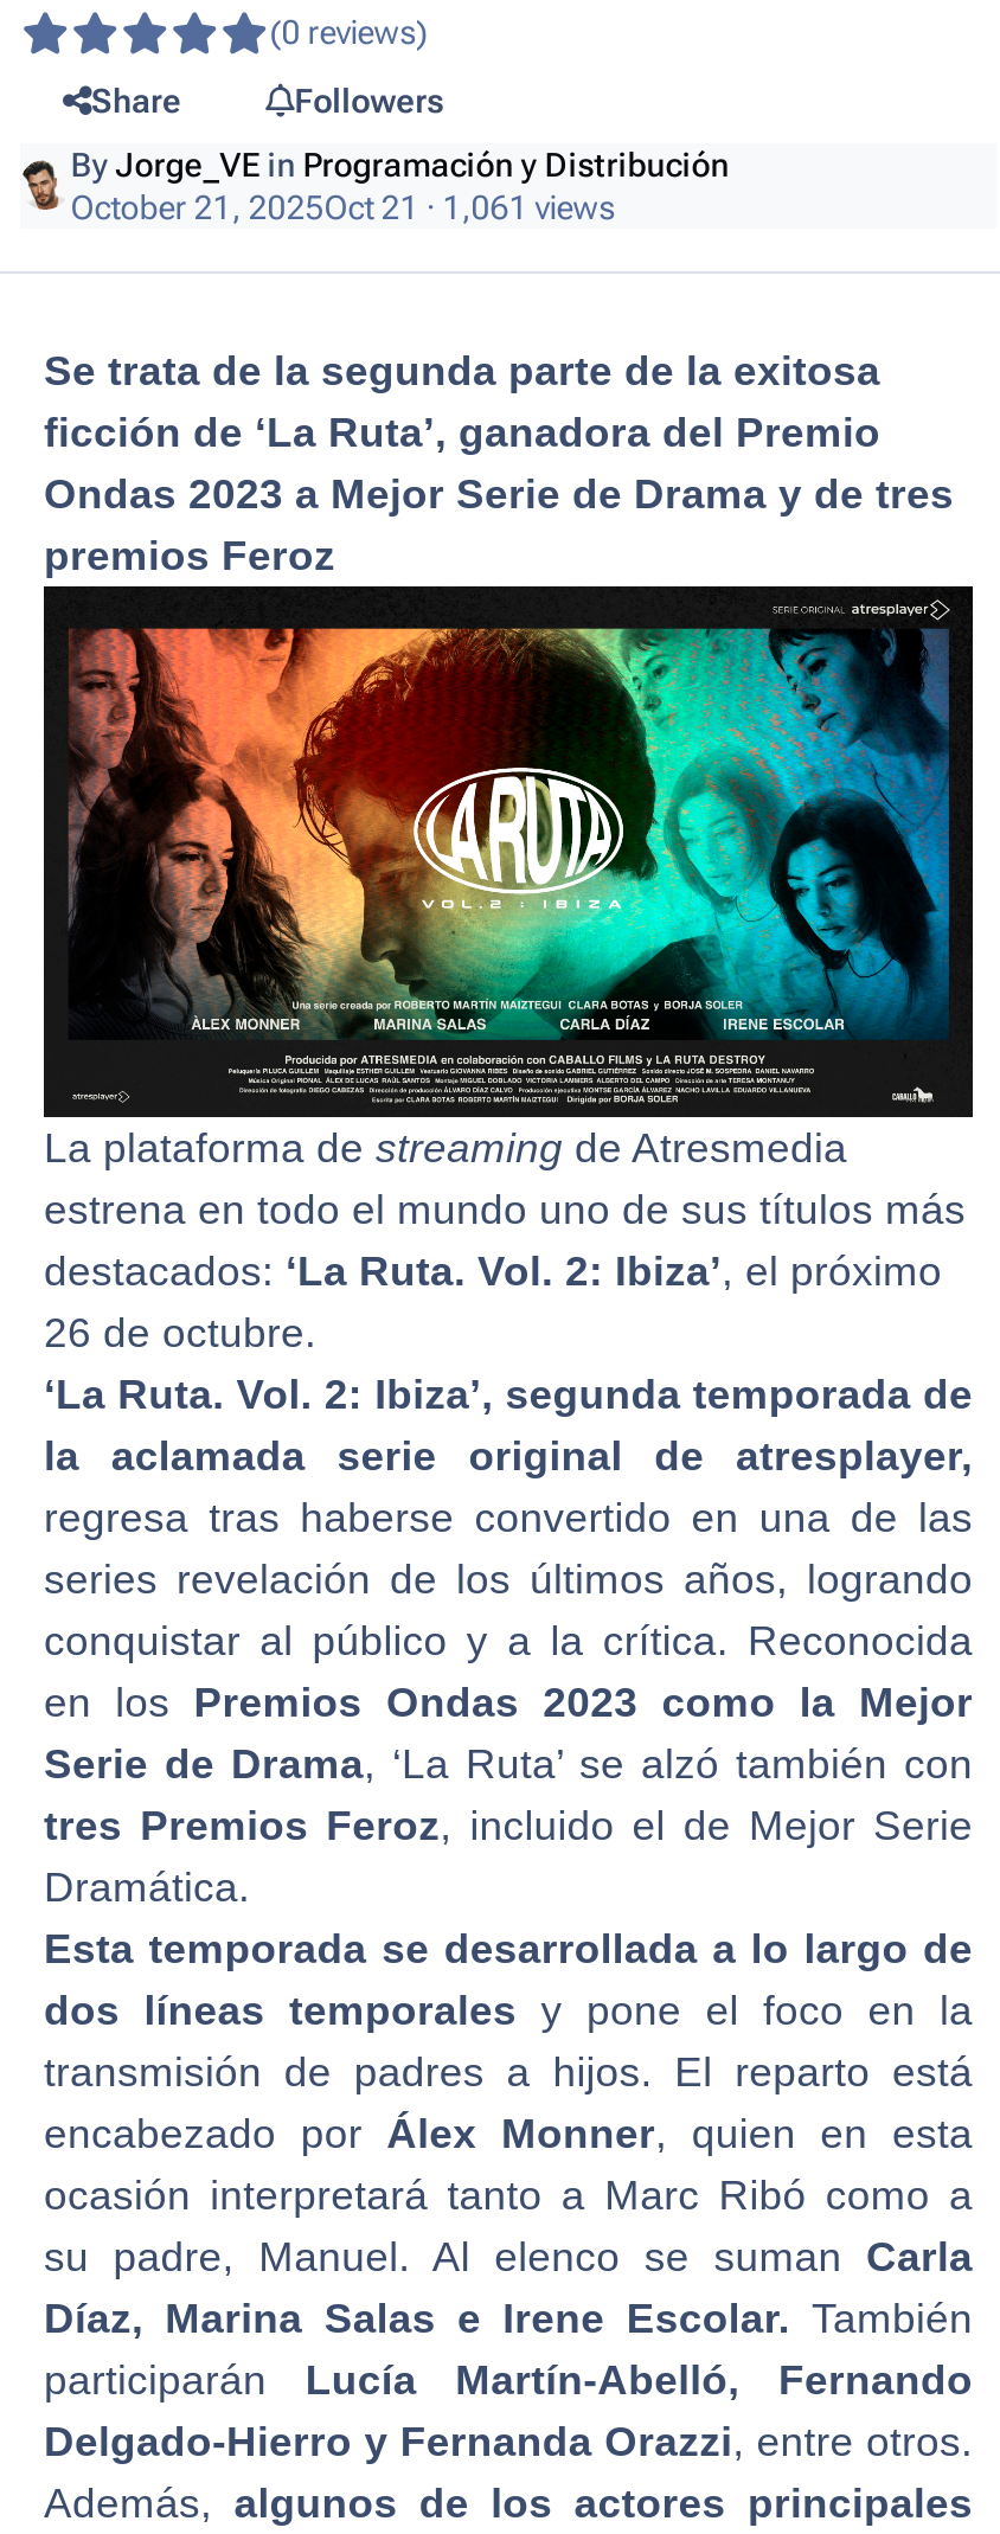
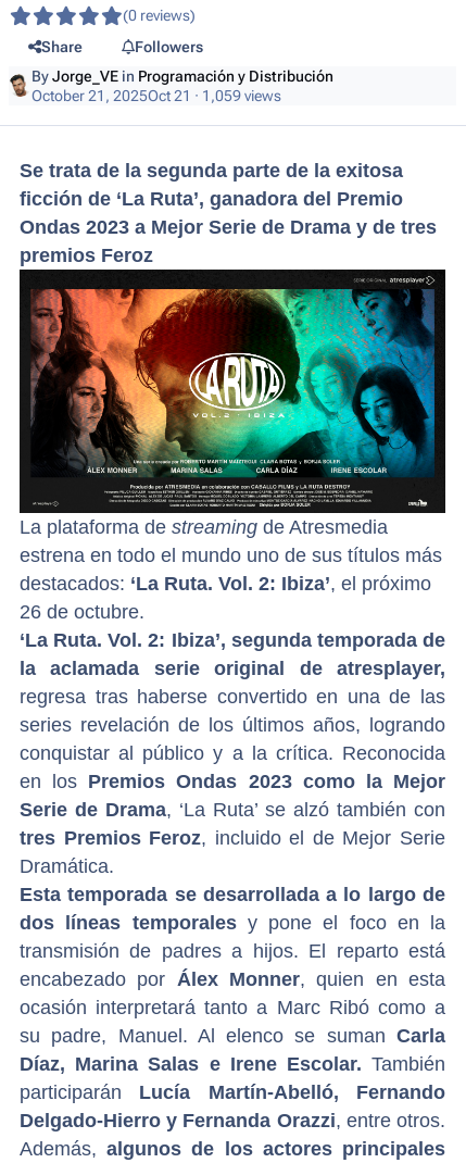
[70,188,615,226] October 21, 2025Oct 21 · 1,061 views -> [32,87,282,104] October 21, 2025Oct 21 · 1,059 views

